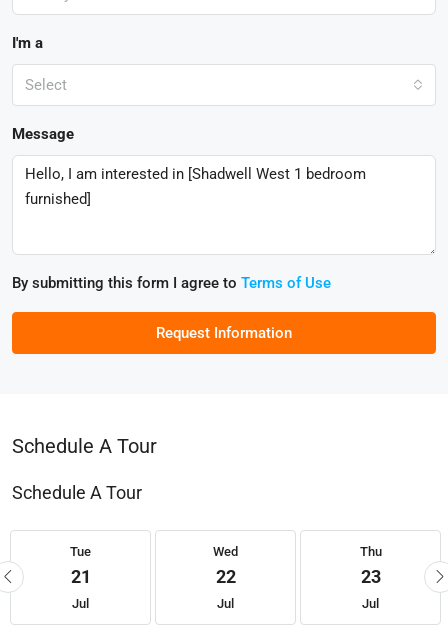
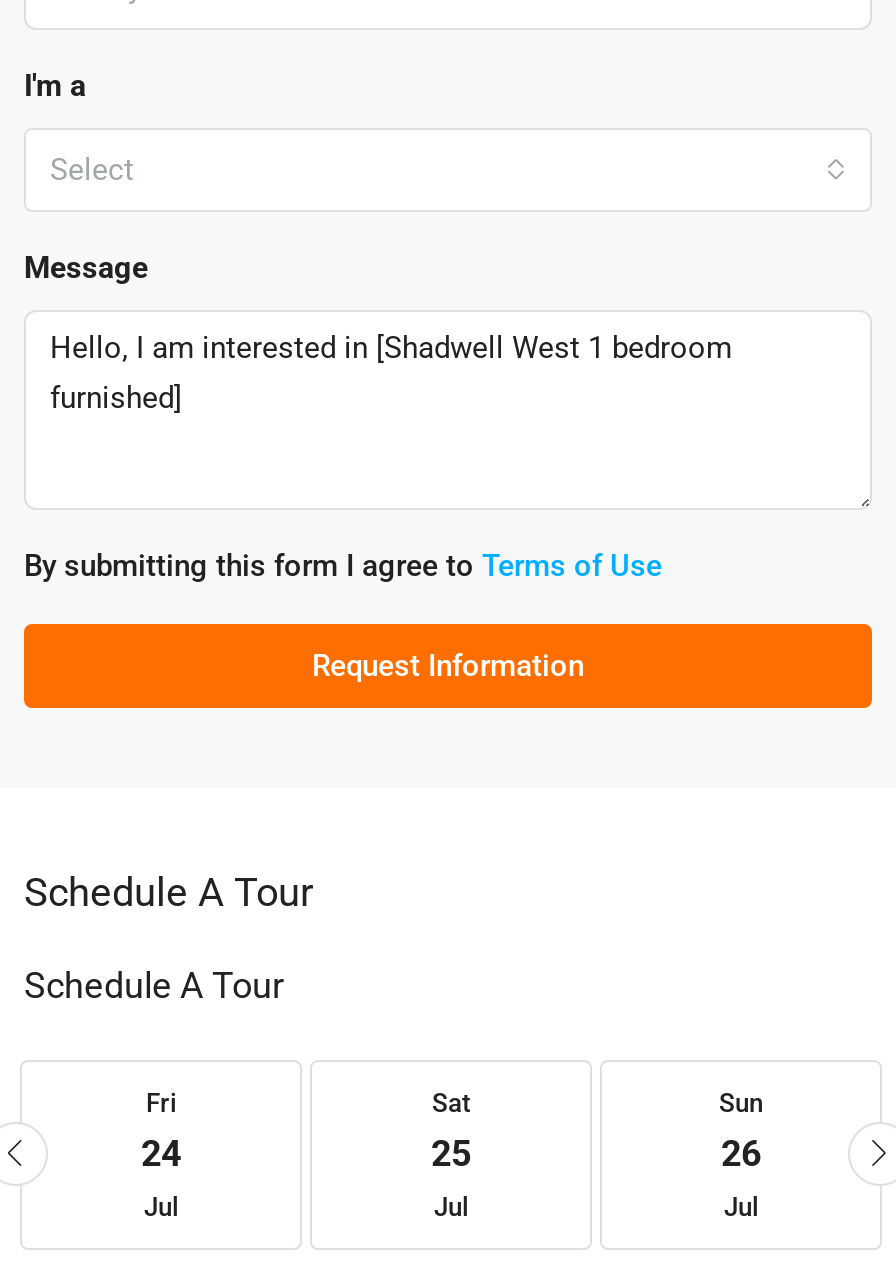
[70,544,91,587] Tue | 21 -> [141,1089,181,1175] Fri | 24
[213,544,238,587] Wed | 22 -> [431,1089,471,1175] Sat | 25
[359,544,381,587] Thu | 23 -> [719,1089,763,1175] Sun | 26

